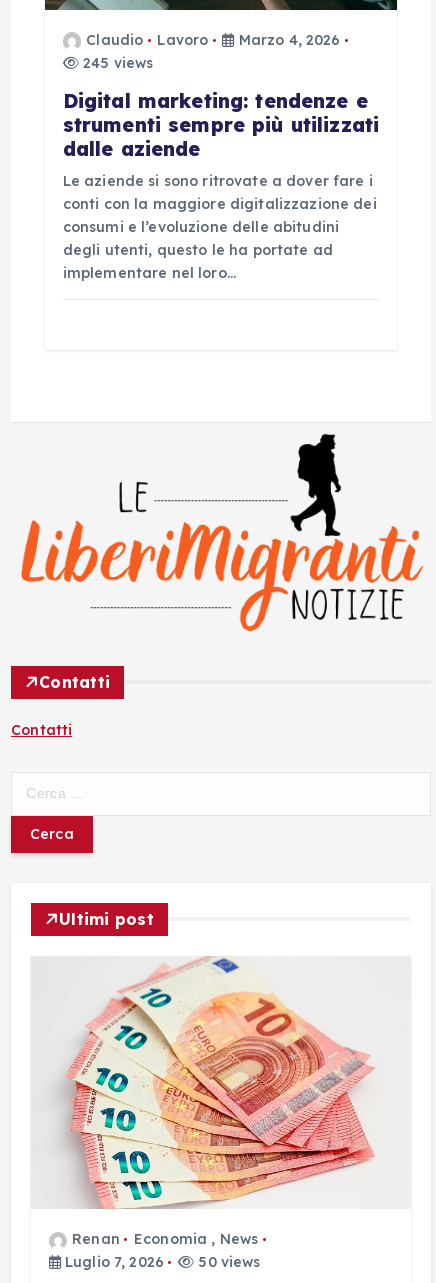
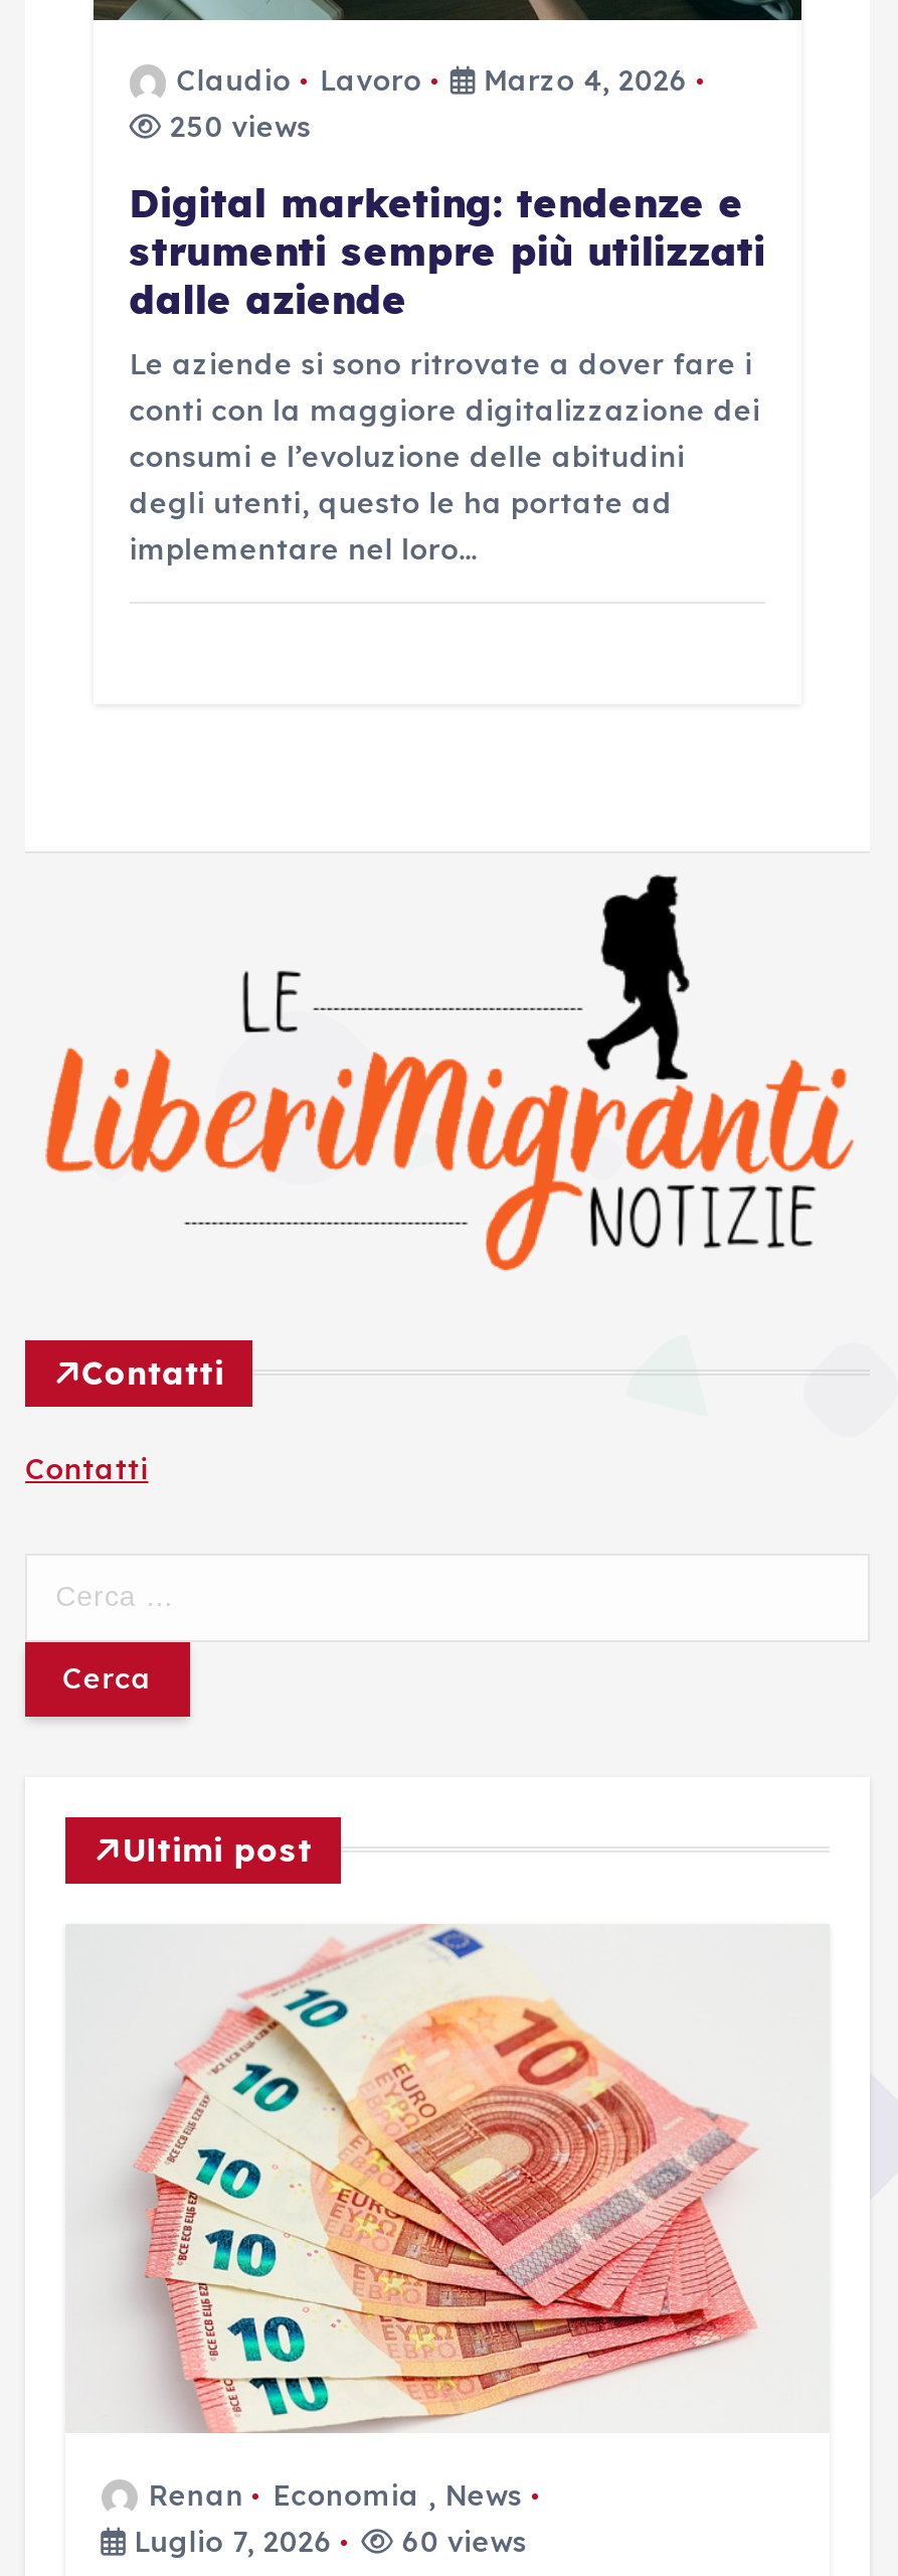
[79,54,153,72] 245 views -> [162,109,311,145] 250 views
[61,1253,261,1271] Luglio 7, 2026 50 views -> [125,2523,527,2559] Luglio 7, 2026 60 views

